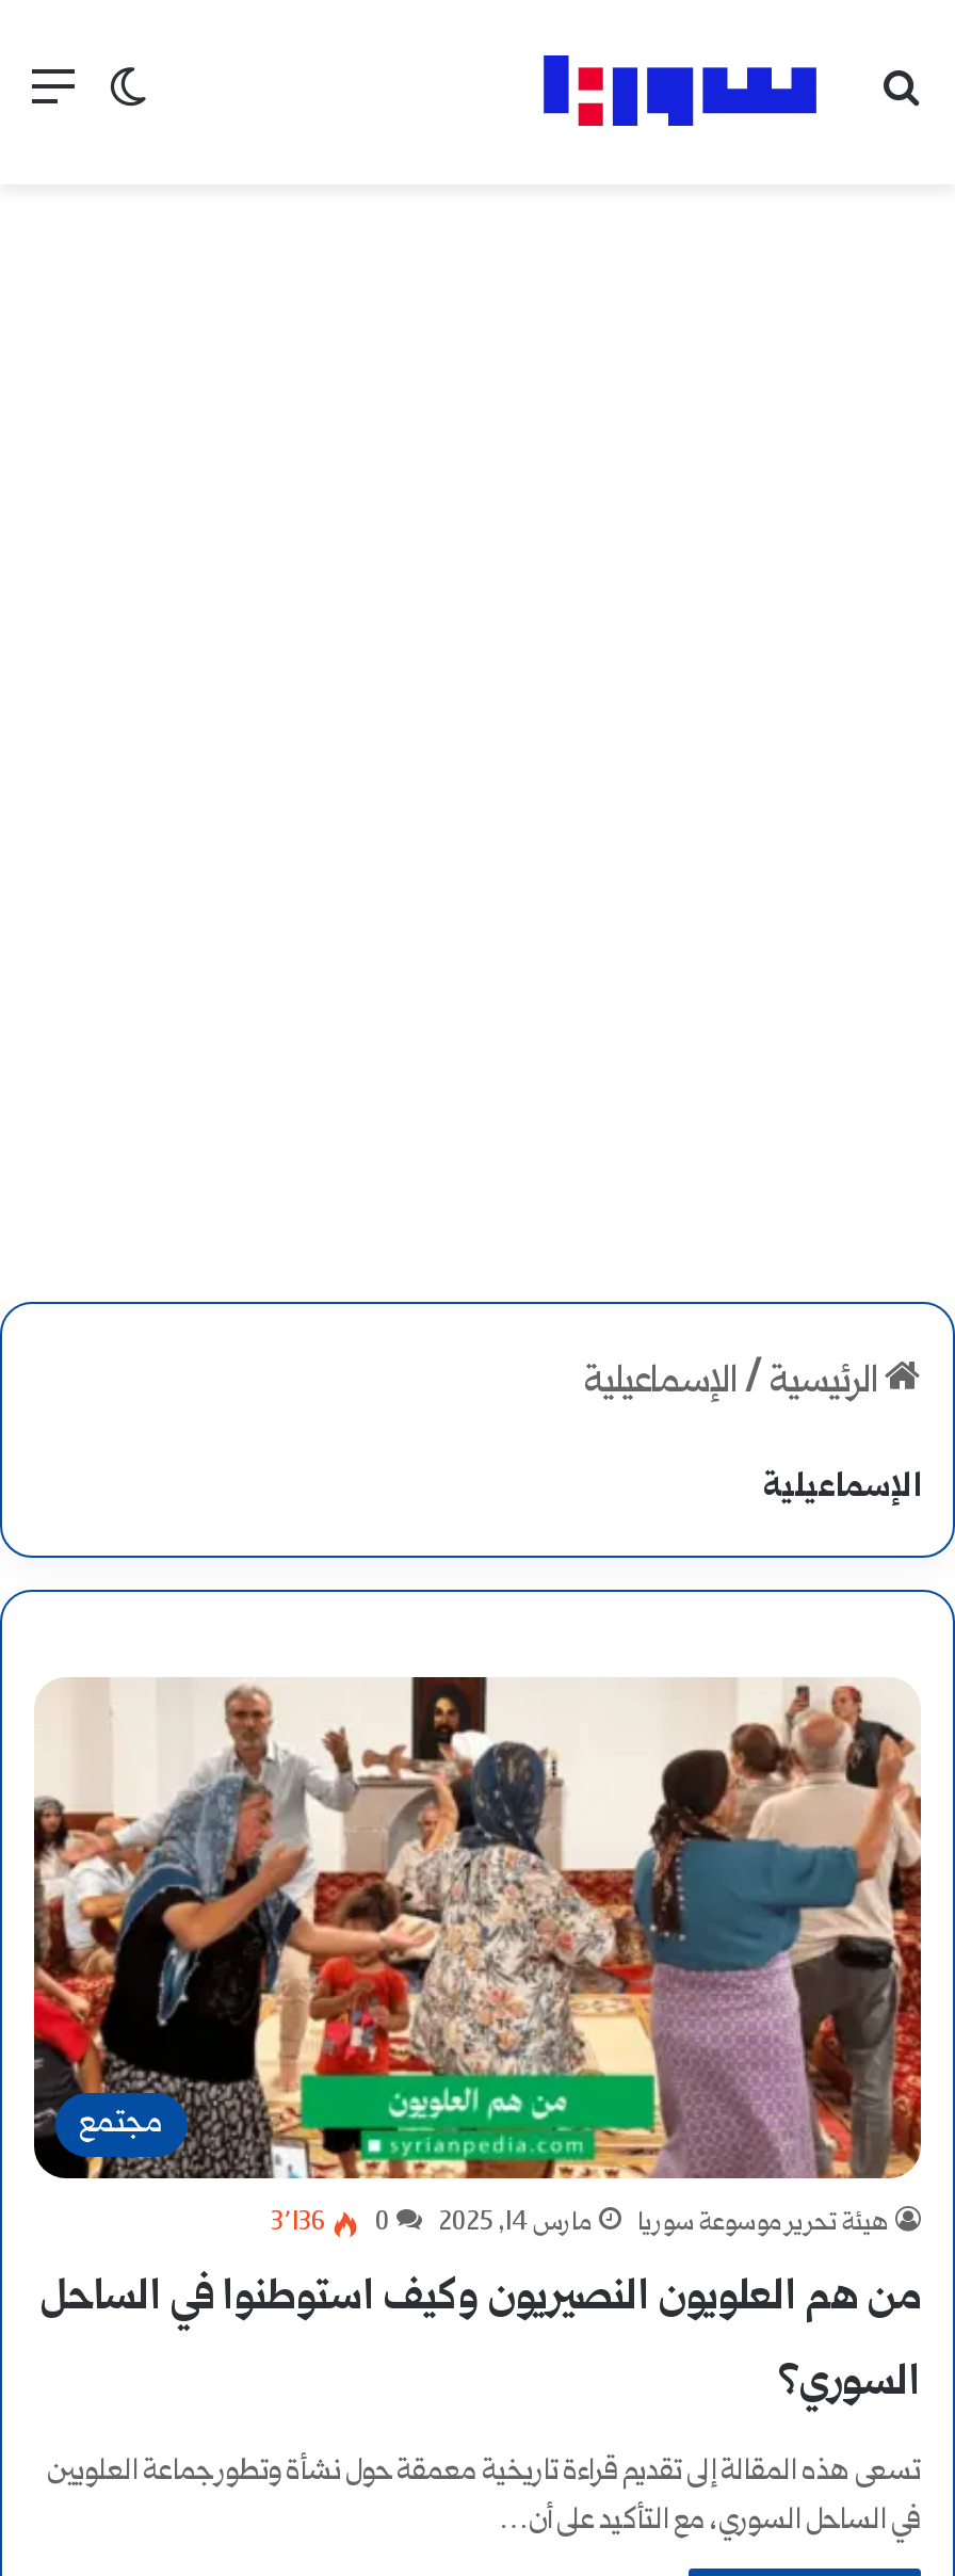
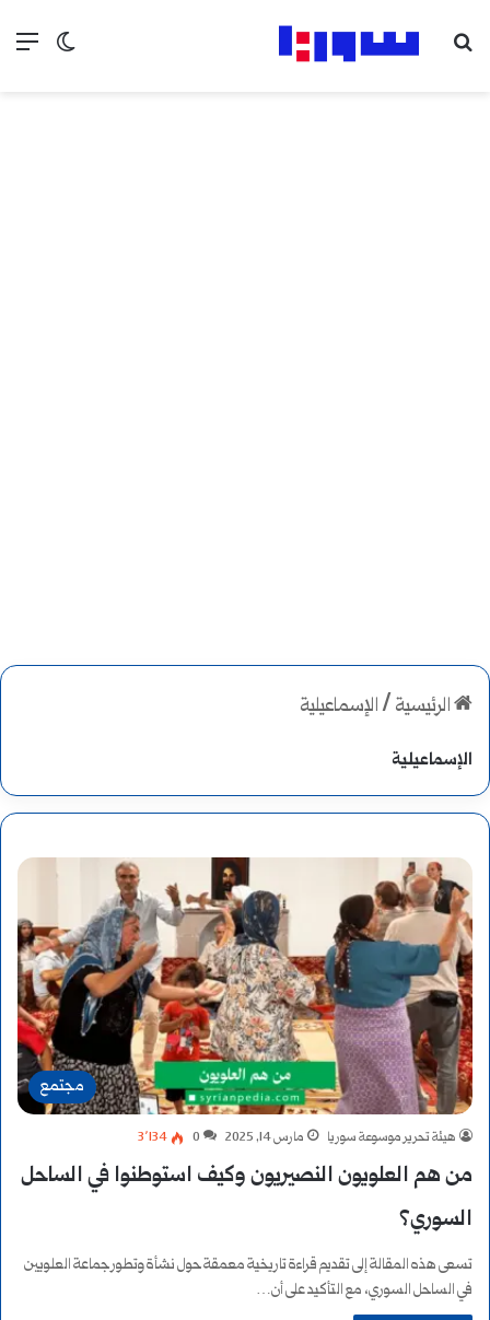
[271,2205,390,2242] 3٬136 0 -> [138,1128,200,1147] 3٬134 0

